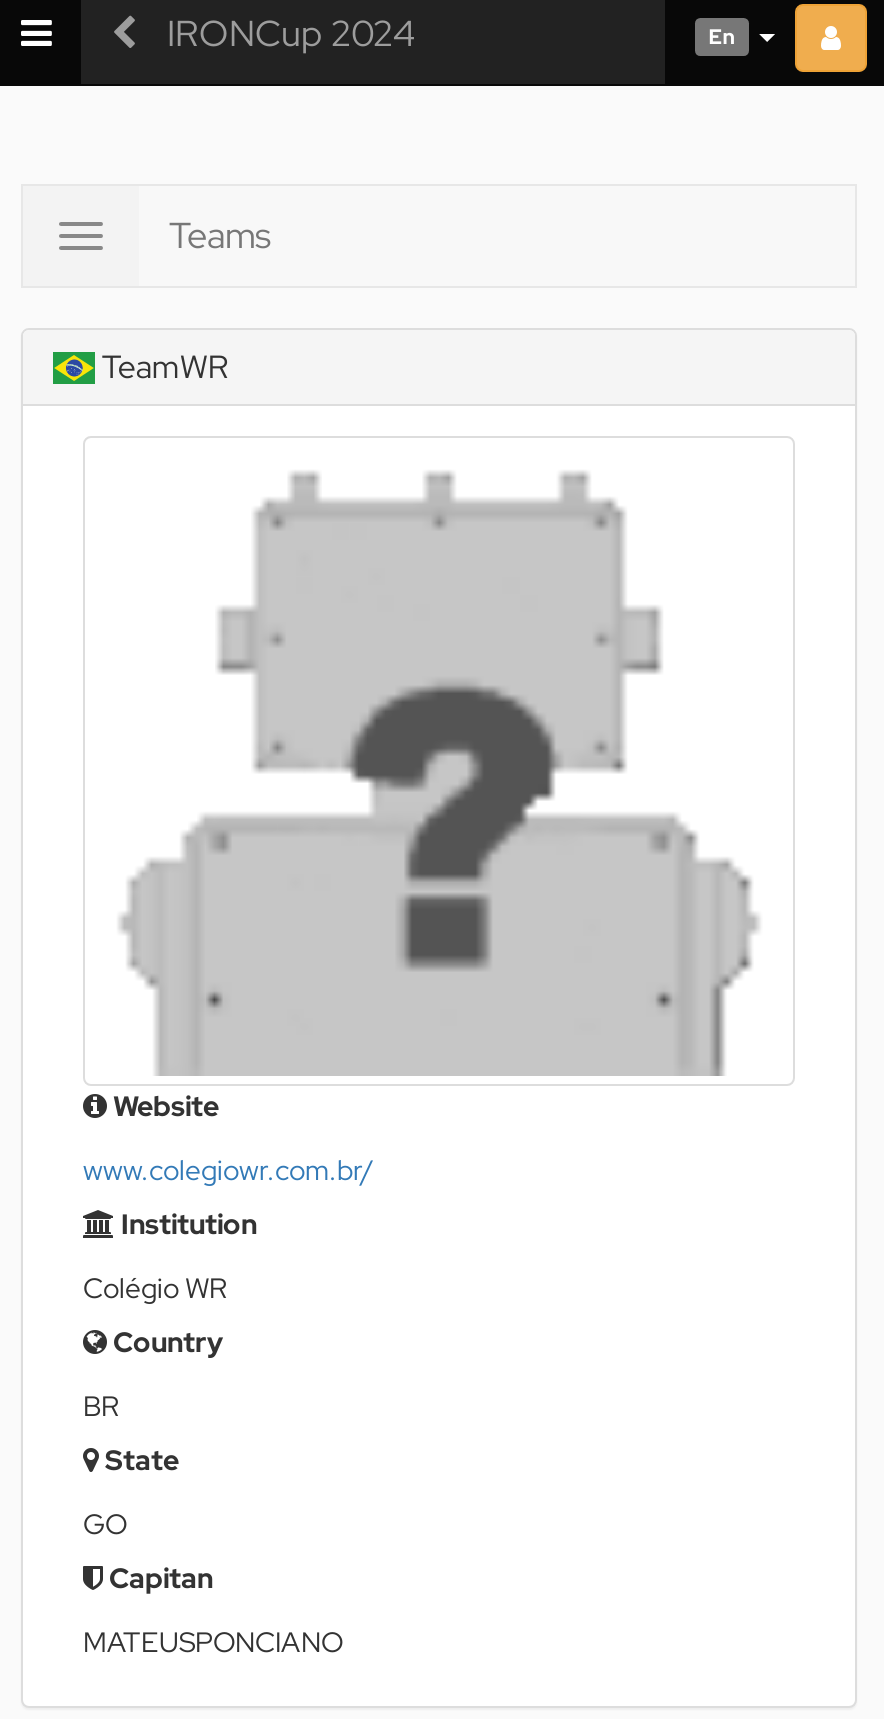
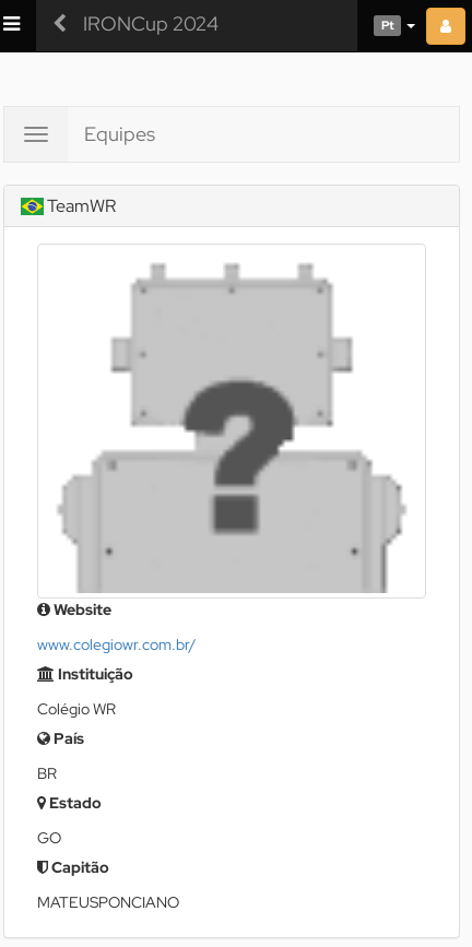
[708,22,736,50] En -> [381,17,394,33] Pt
[169,212,271,258] Teams -> [84,121,155,146] Equipes
[115,1205,257,1241] Institution -> [55,664,133,683] Instituição
[107,1323,223,1359] Country -> [50,728,84,748] País
[99,1441,179,1477] State -> [46,792,102,812] Estado
[103,1559,213,1595] Capitan -> [48,857,109,877] Capitão

